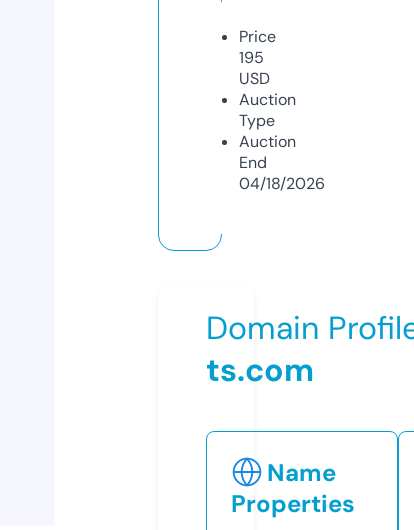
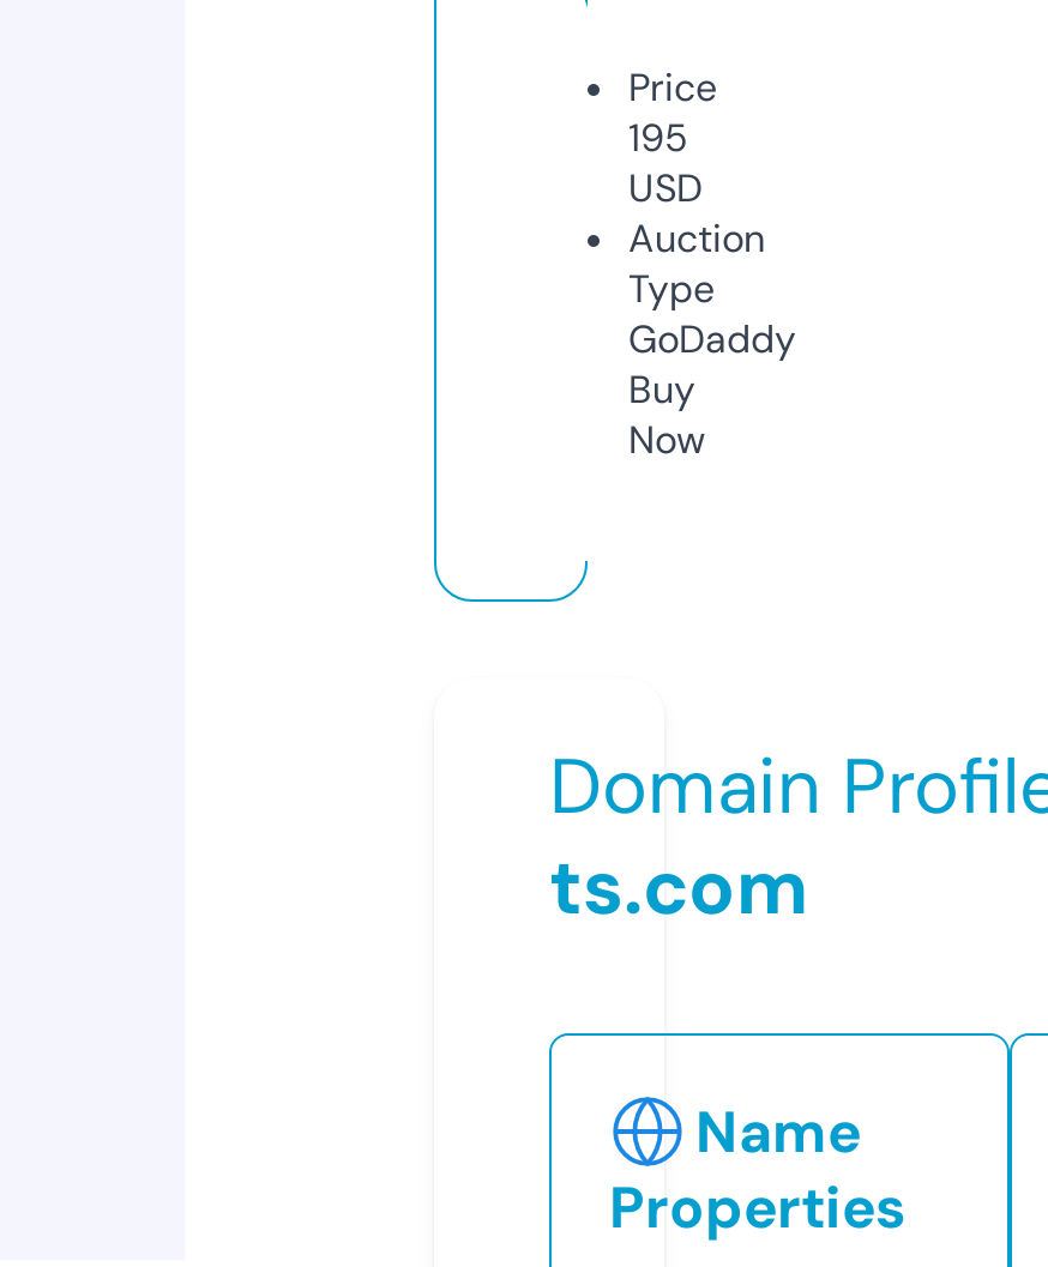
[239,131,325,194] Auction | End | 04/18/2026 -> [628,314,796,465] GoDaddy | Buy | Now

